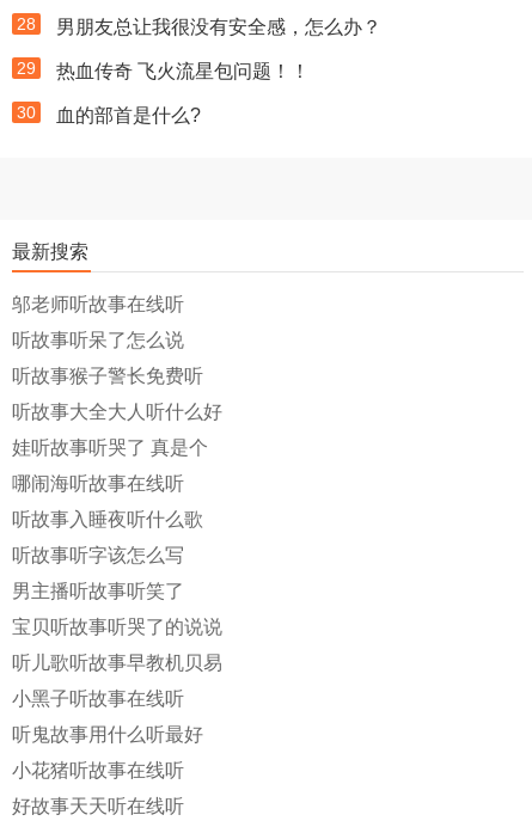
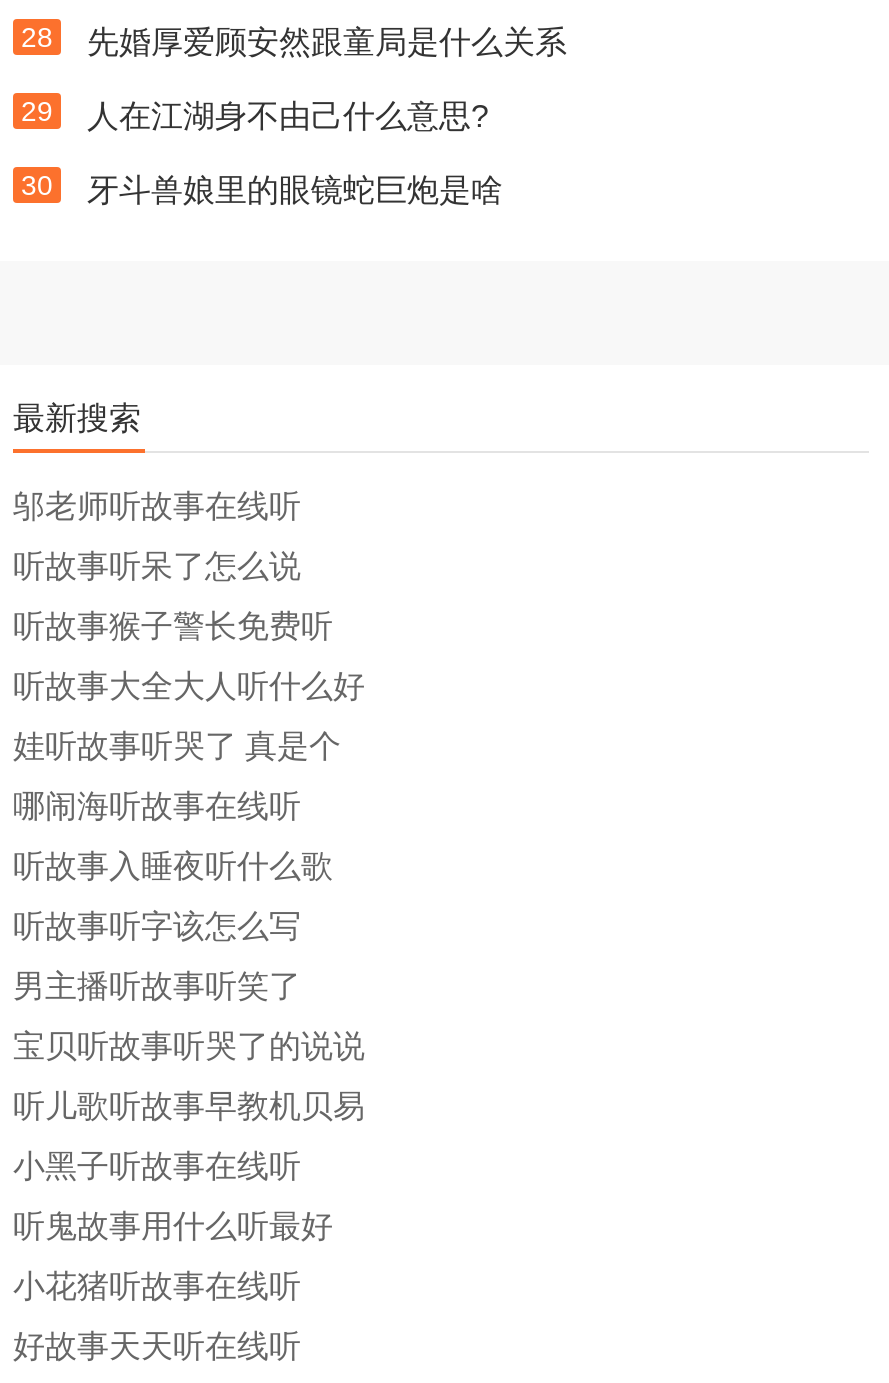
[56,17,381,37] 男朋友总让我很没有安全感，怎么办？ -> [87,25,567,59] 先婚厚爱顾安然跟童局是什么关系
[56,61,310,81] 热血传奇 飞火流星包问题！！ -> [87,99,489,133] 人在江湖身不由己什么意思?
[56,105,201,125] 血的部首是什么? -> [87,173,503,207] 牙斗兽娘里的眼镜蛇巨炮是啥

